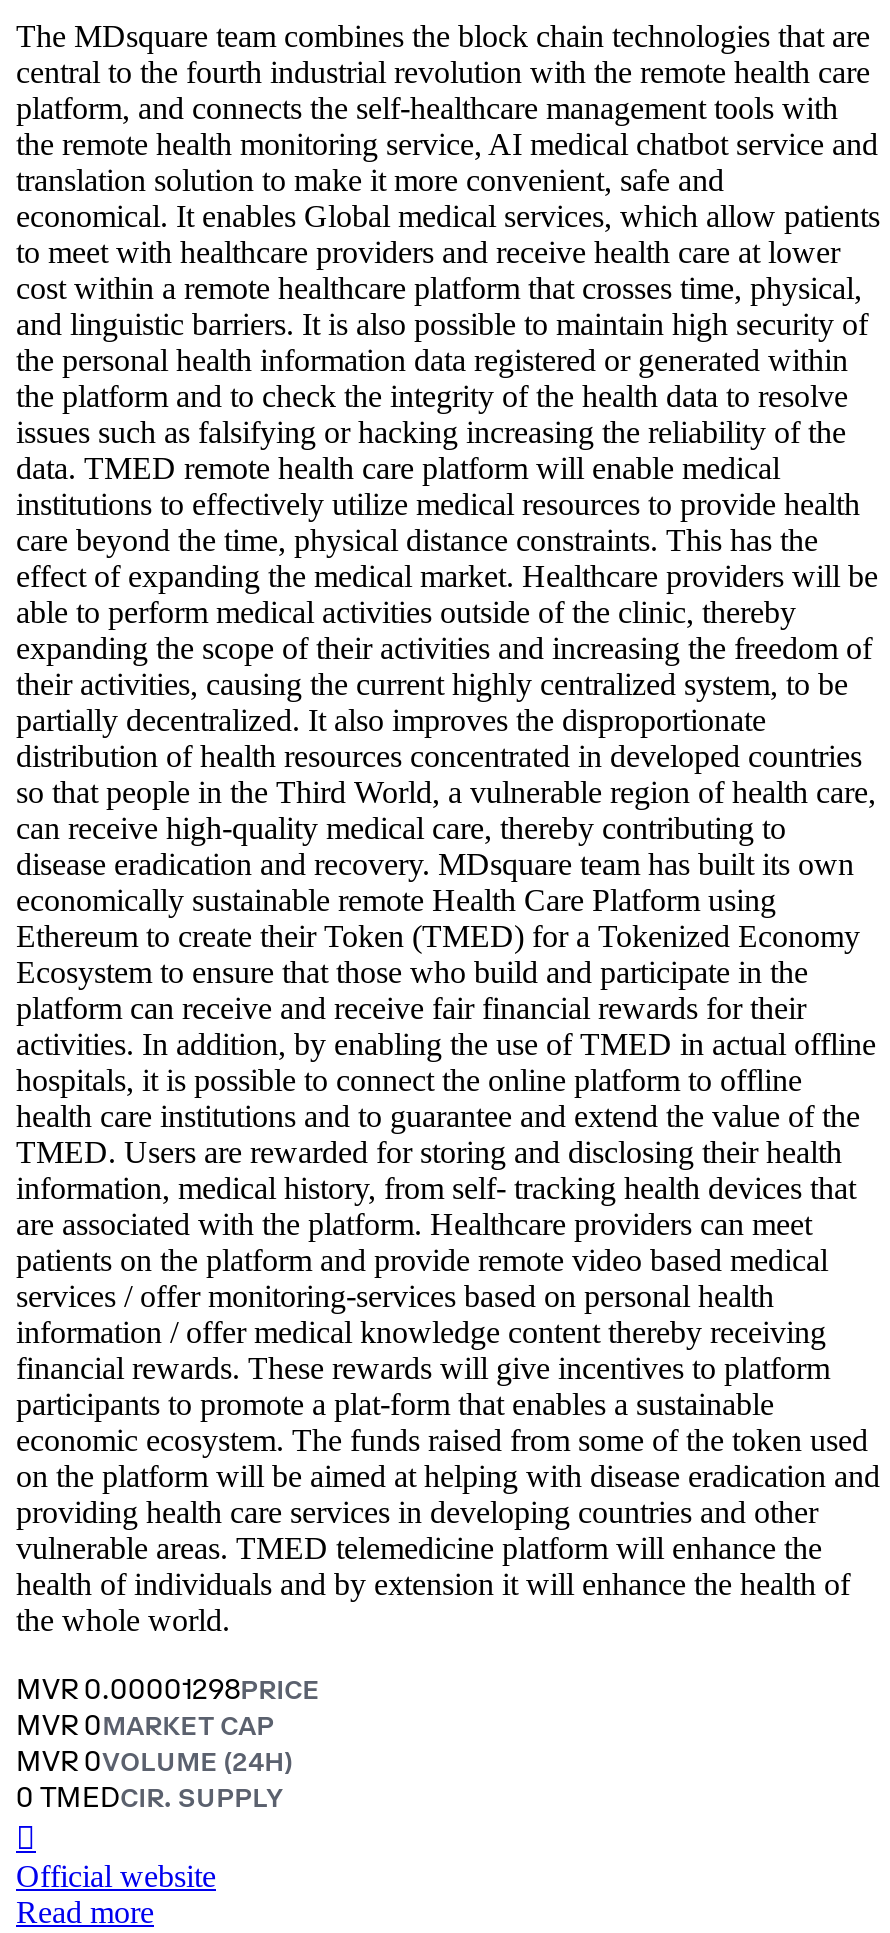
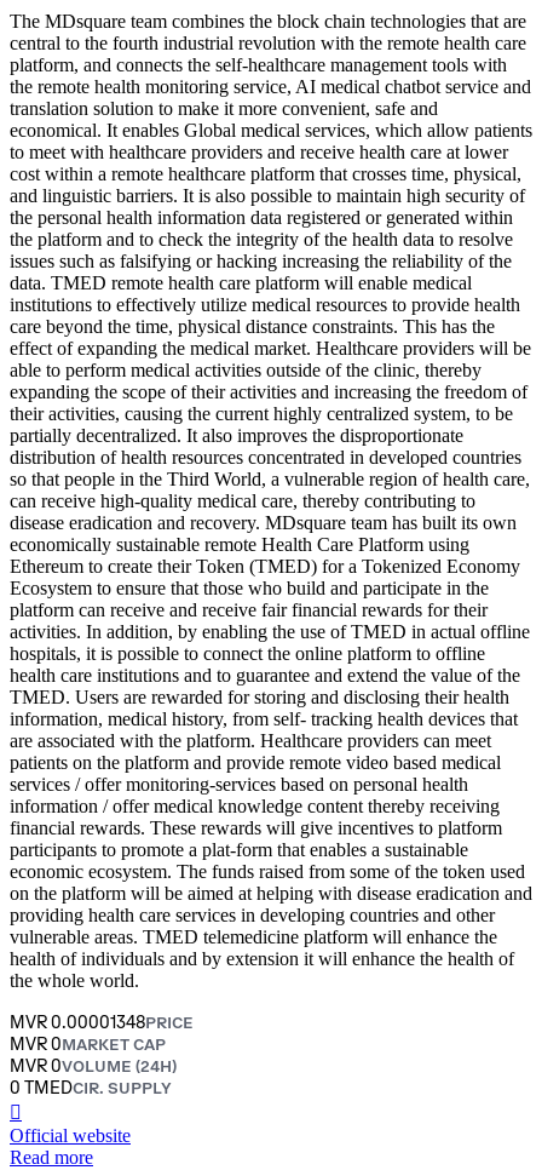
[16,1670,320,1706] MVR 0.00001298PRICE -> [10,1011,194,1033] MVR 0.00001348PRICE

